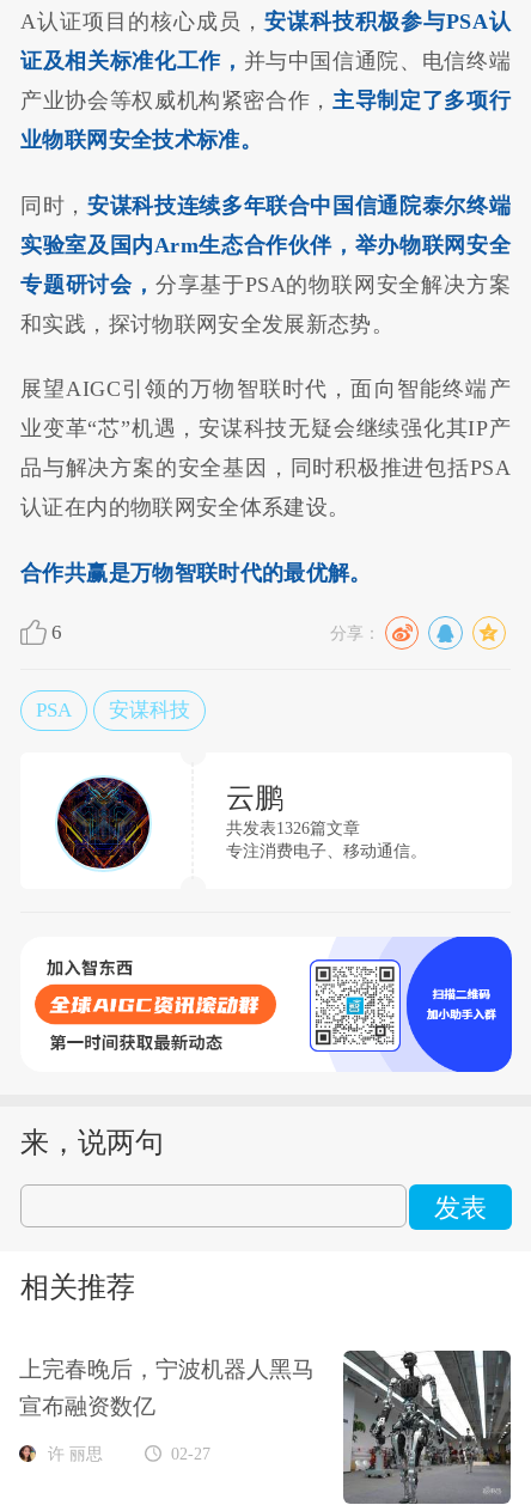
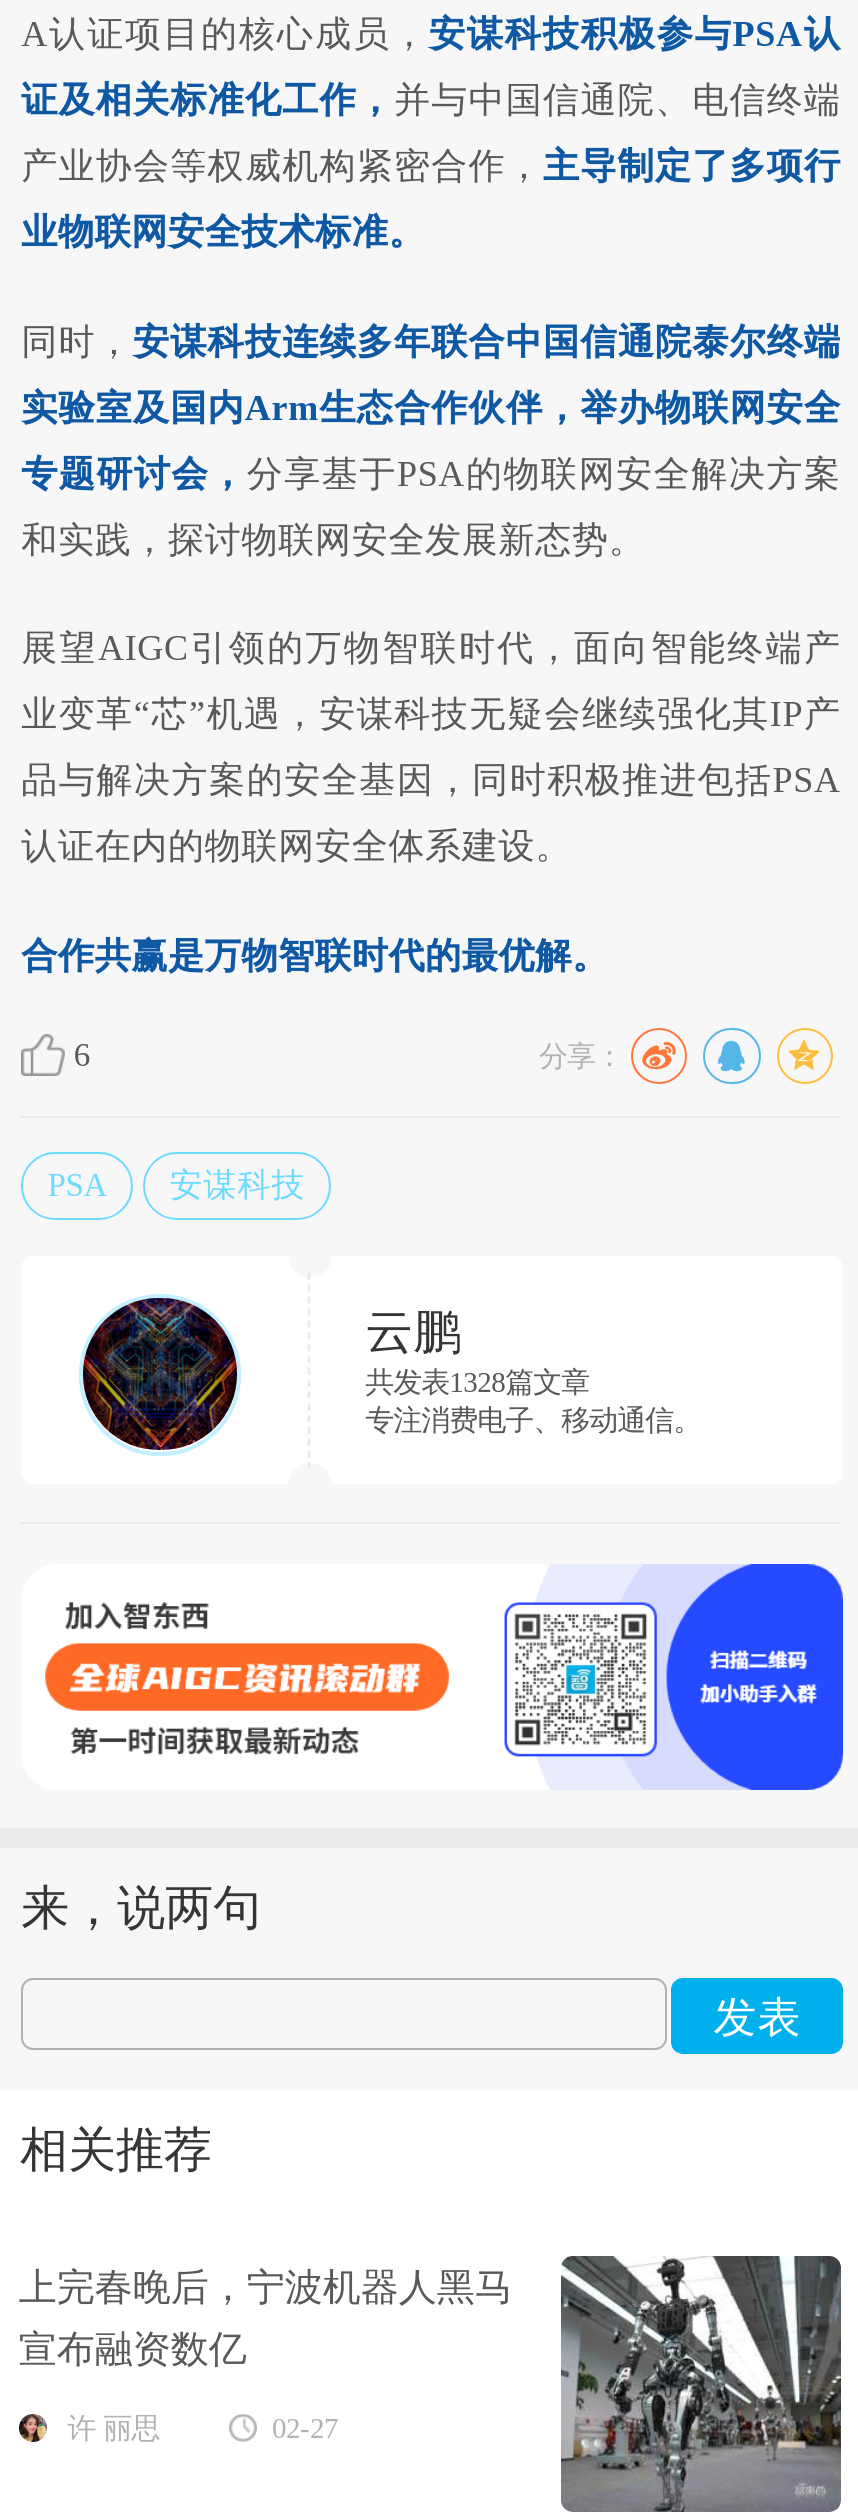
[226,818,360,837] 共发表1326篇文章 -> [365,1366,589,1398] 共发表1328篇文章

